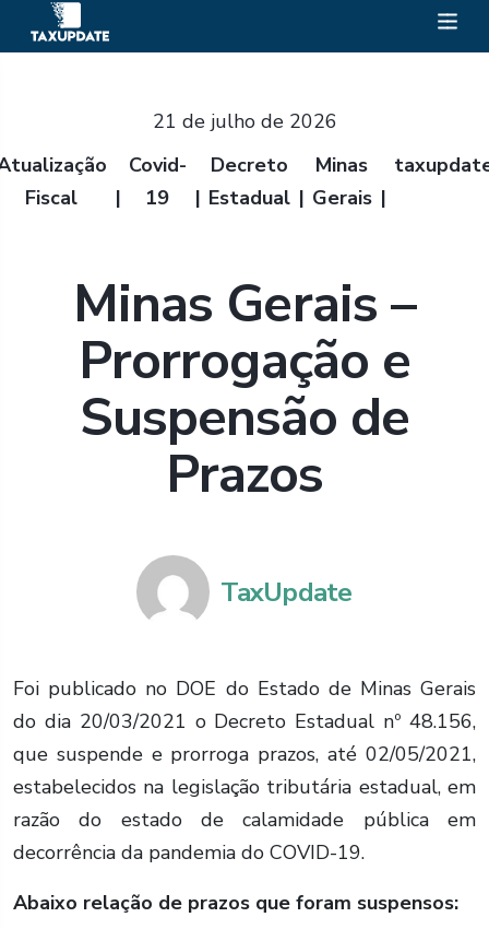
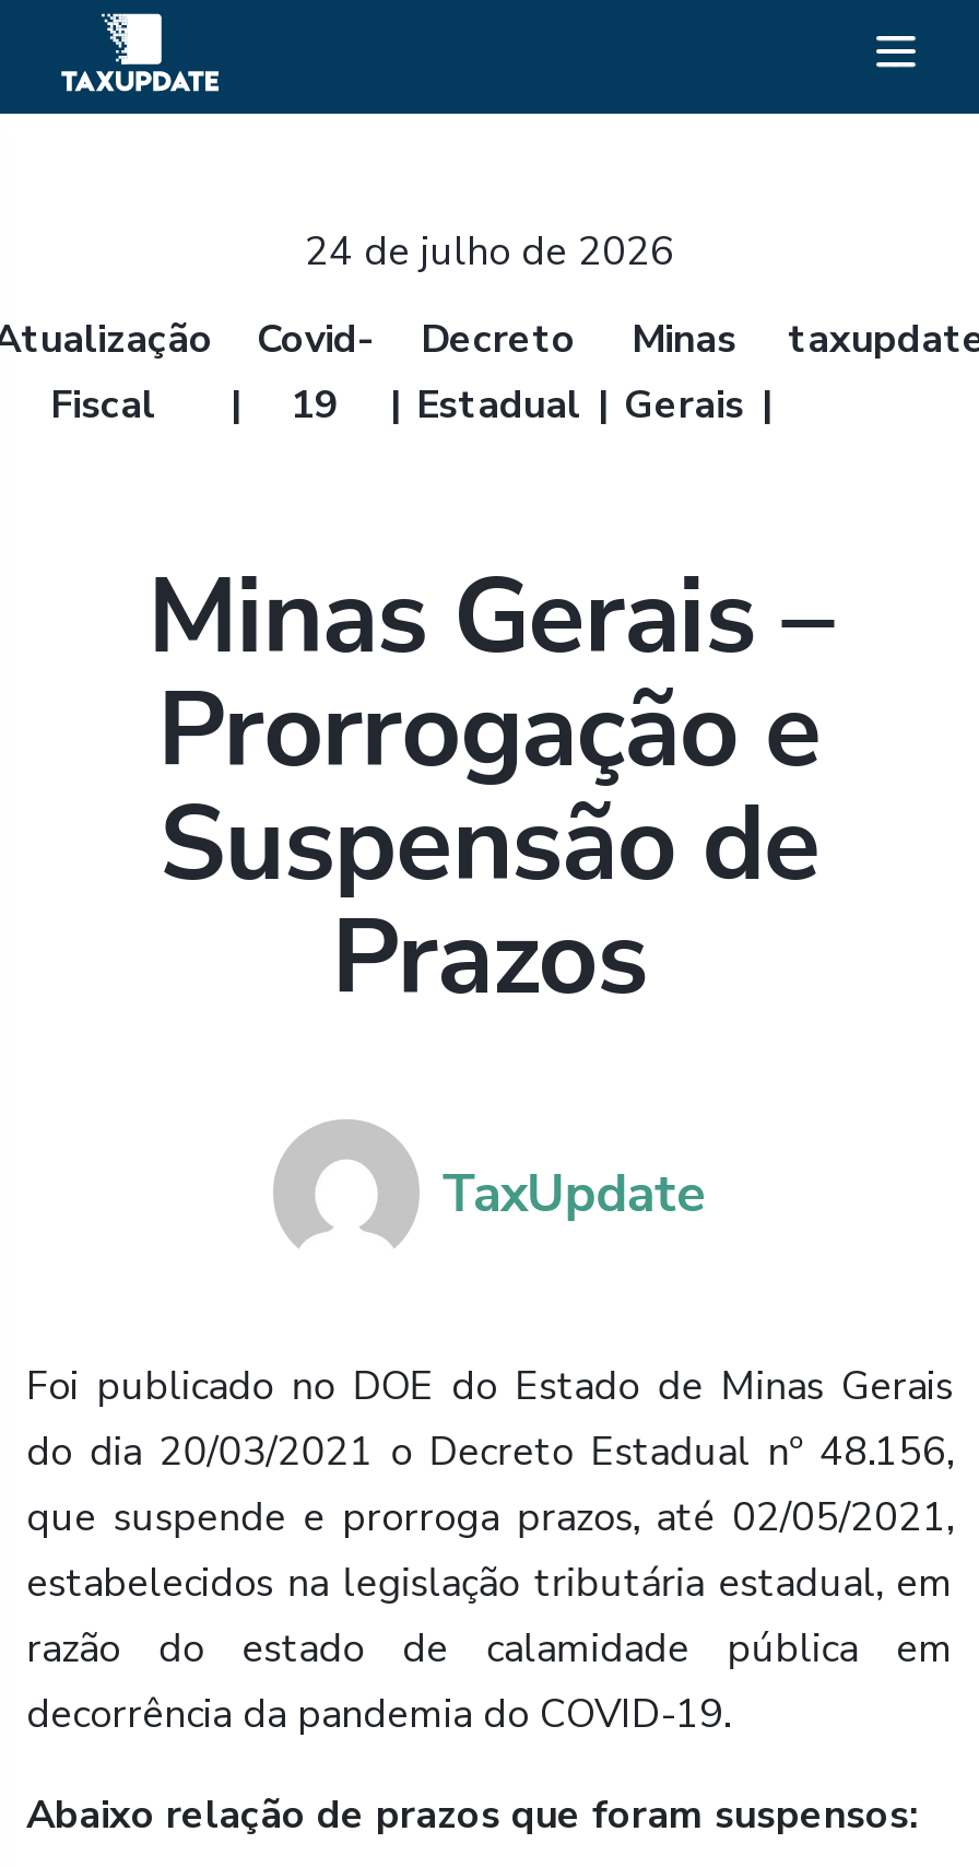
[152,108,337,134] 21 de julho de 2026 -> [305,225,674,278] 24 de julho de 2026

